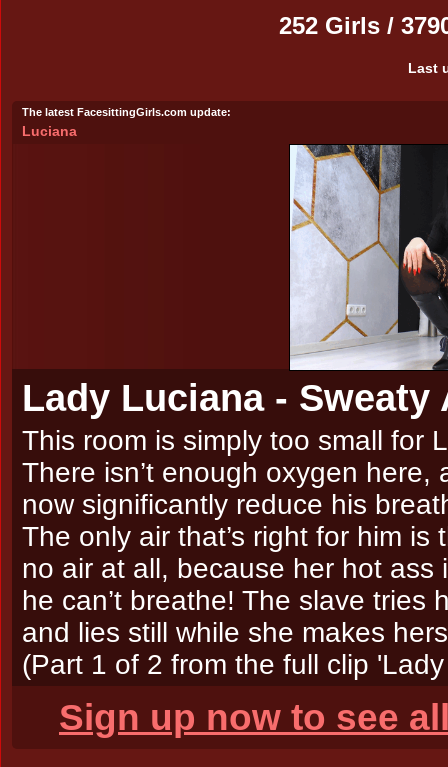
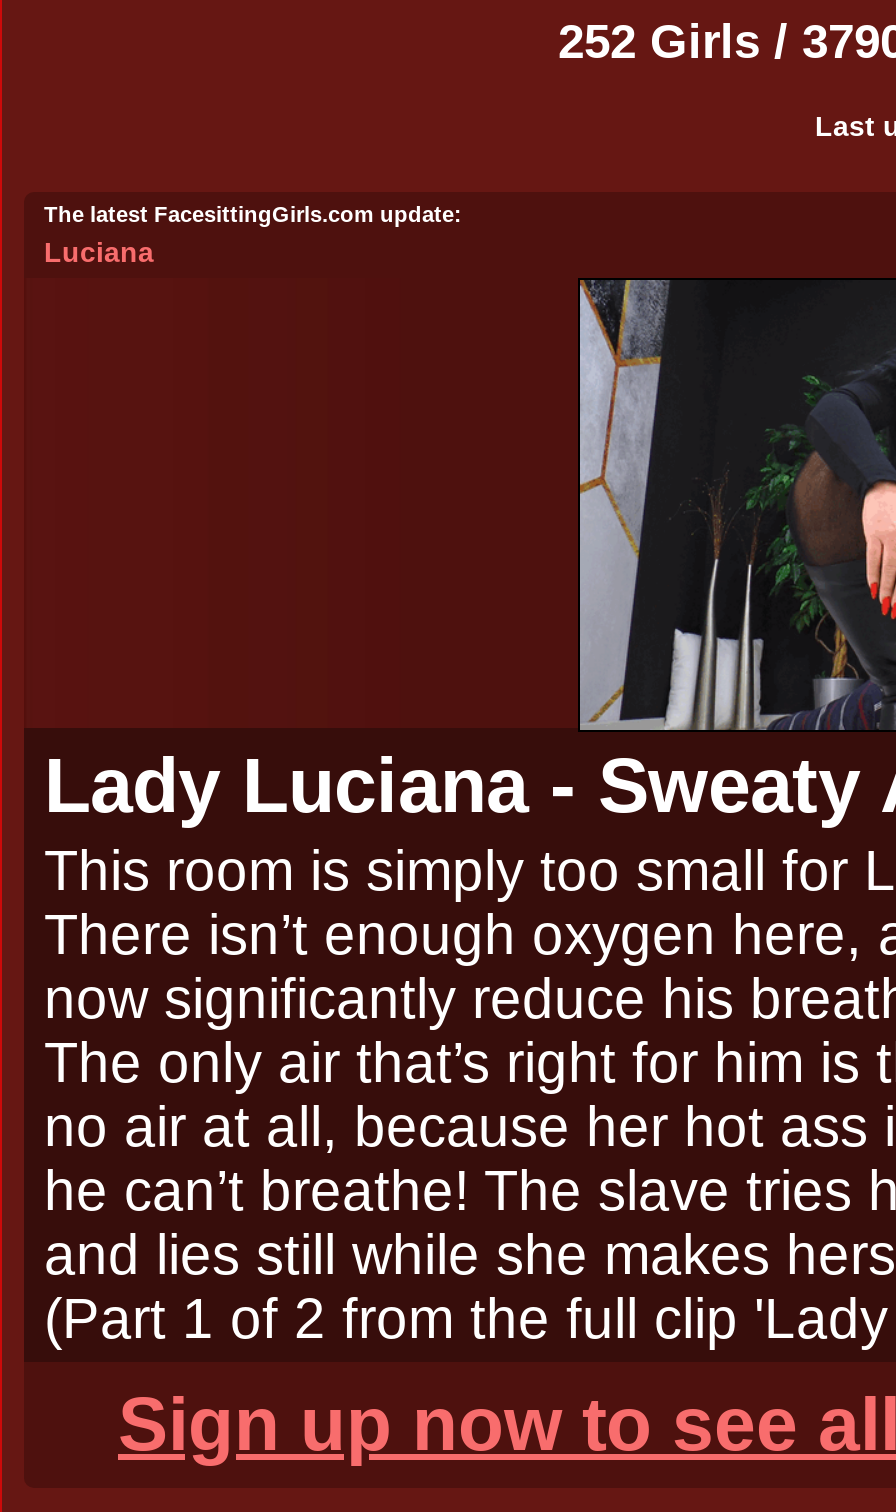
[289,144,445,371] [image] -> [578,278,890,732] [image]

